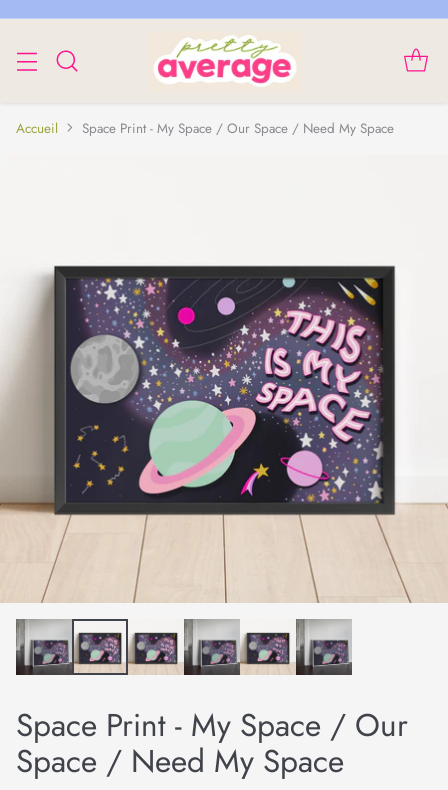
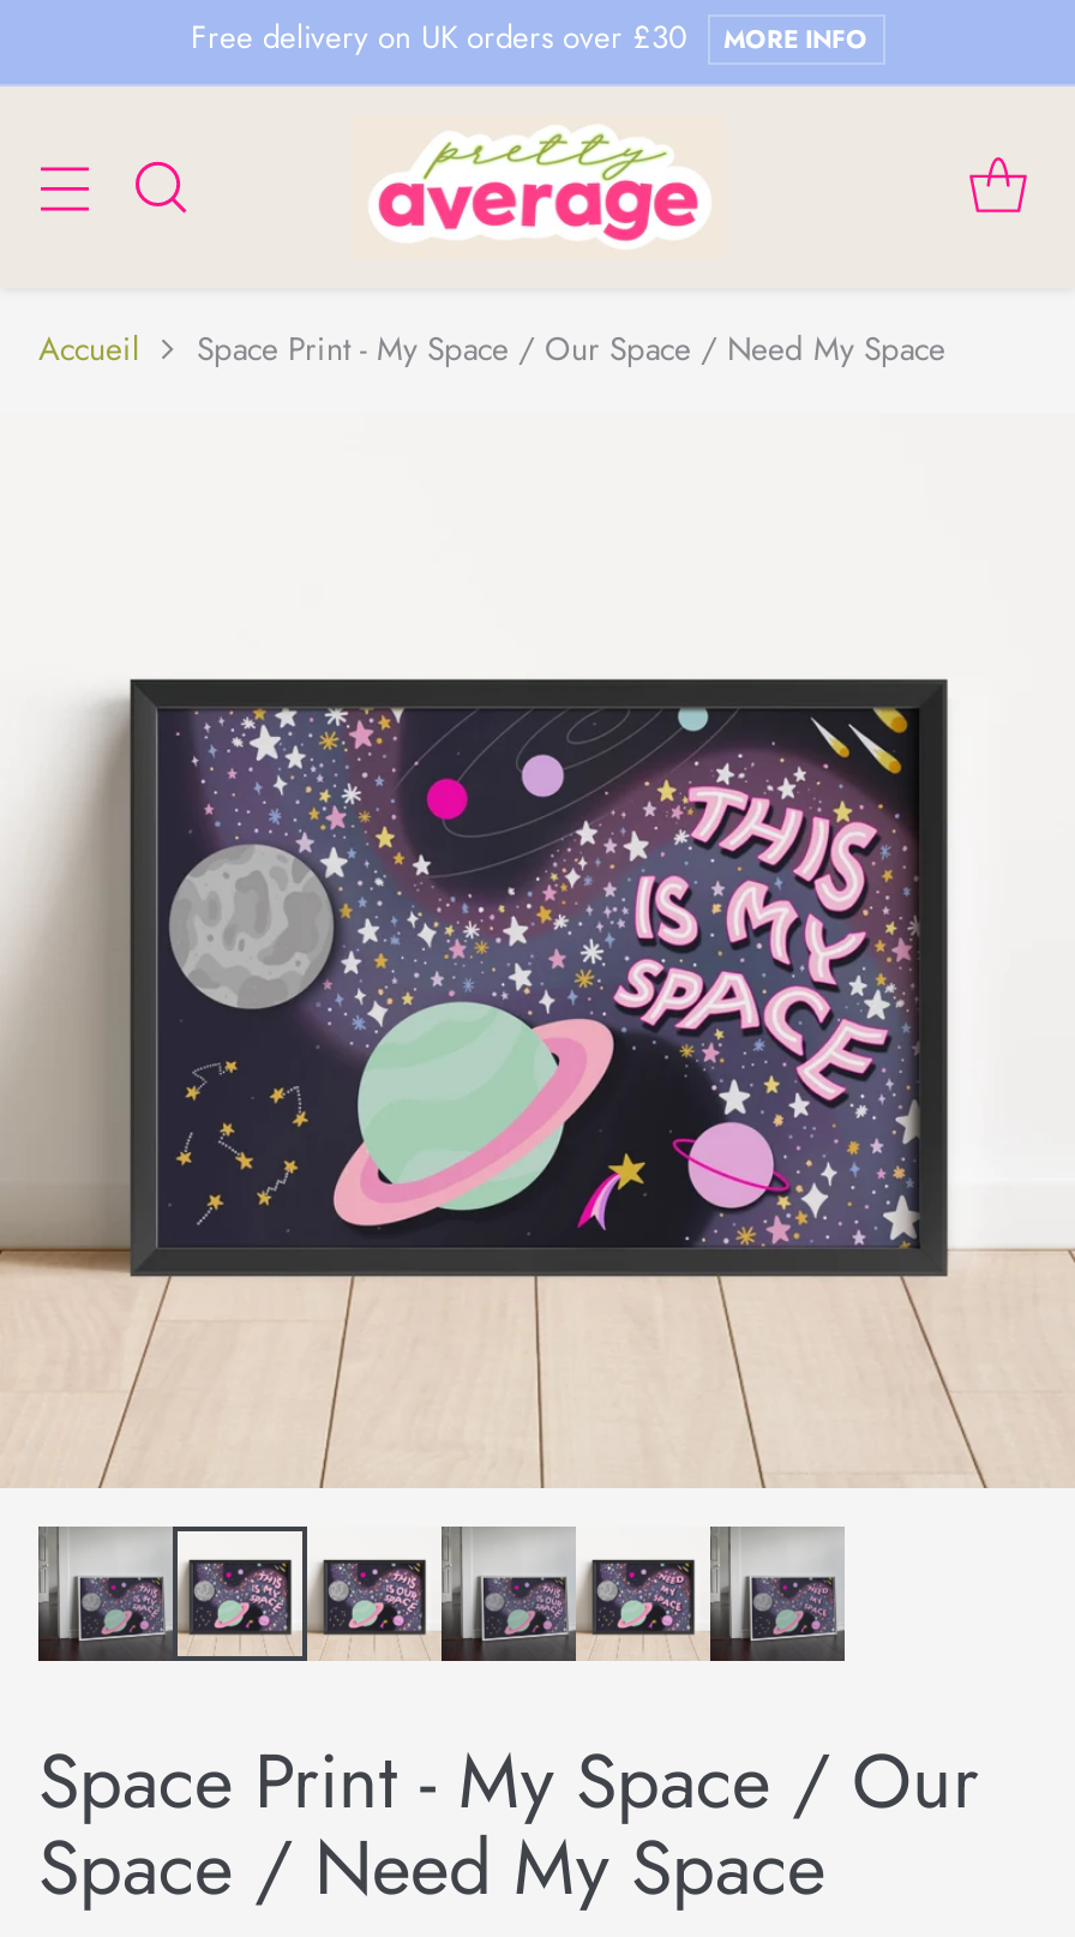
none -> [191,14,867,60] Free delivery on UK orders over £30 | MORE INFO

